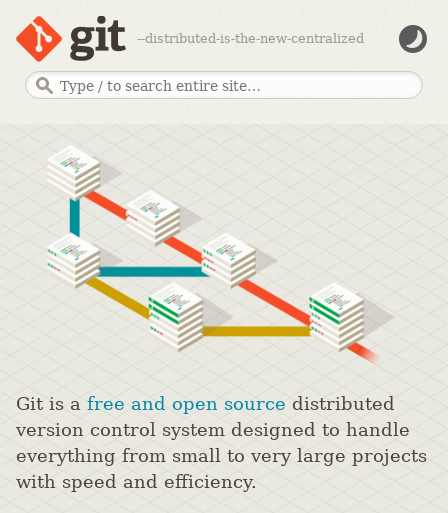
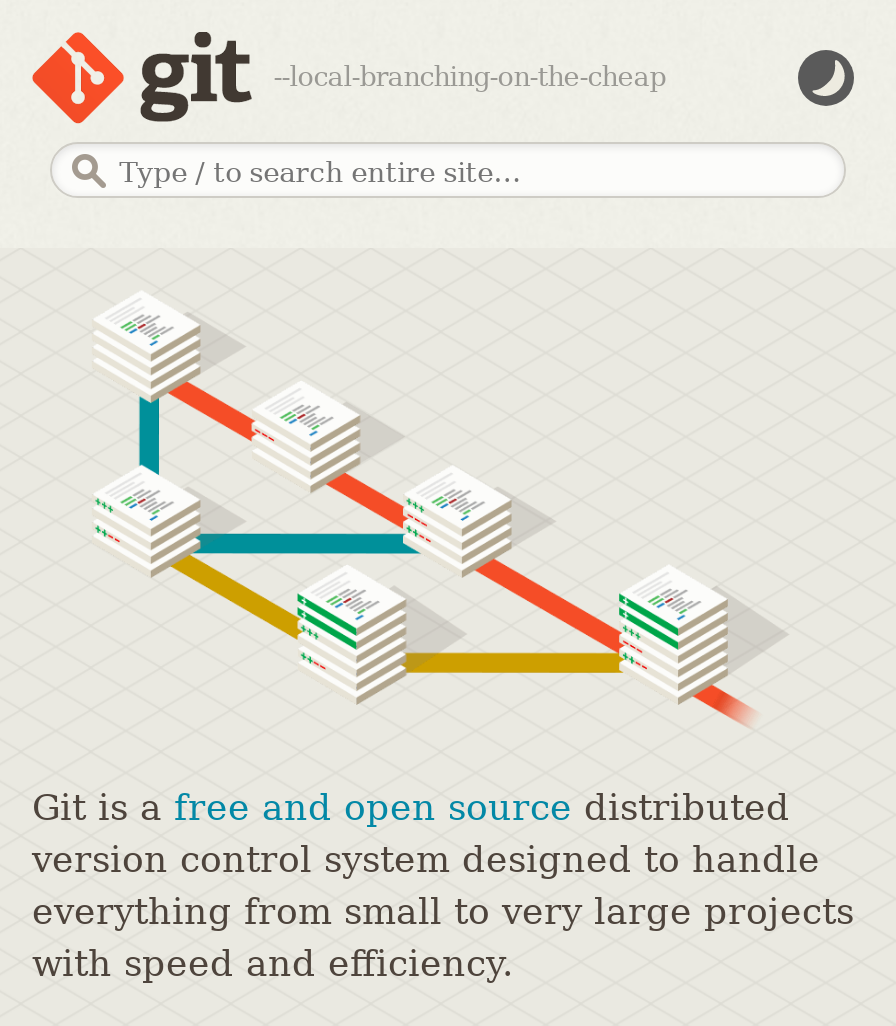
[137,31,364,46] --distributed-is-the-new-centralized -> [274,62,666,92] --local-branching-on-the-cheap

